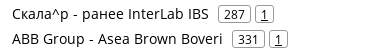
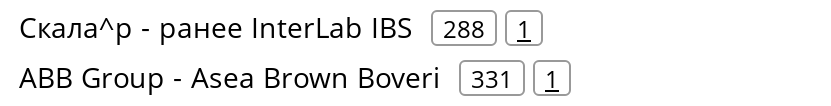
[12,4,268,23] Скала^р - ранее InterLab IBS 287 1 -> [19,8,531,46] Скала^р - ранее InterLab IBS 288 1

